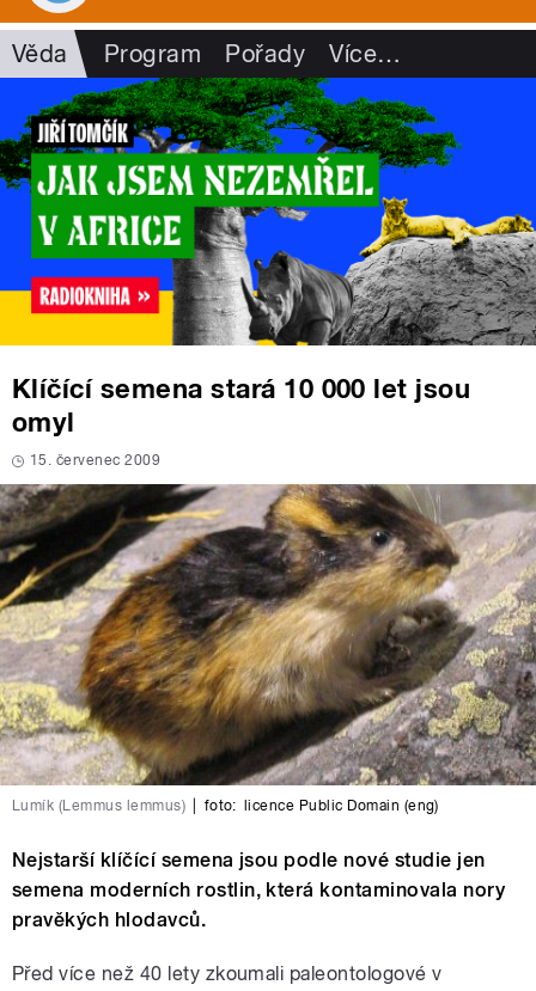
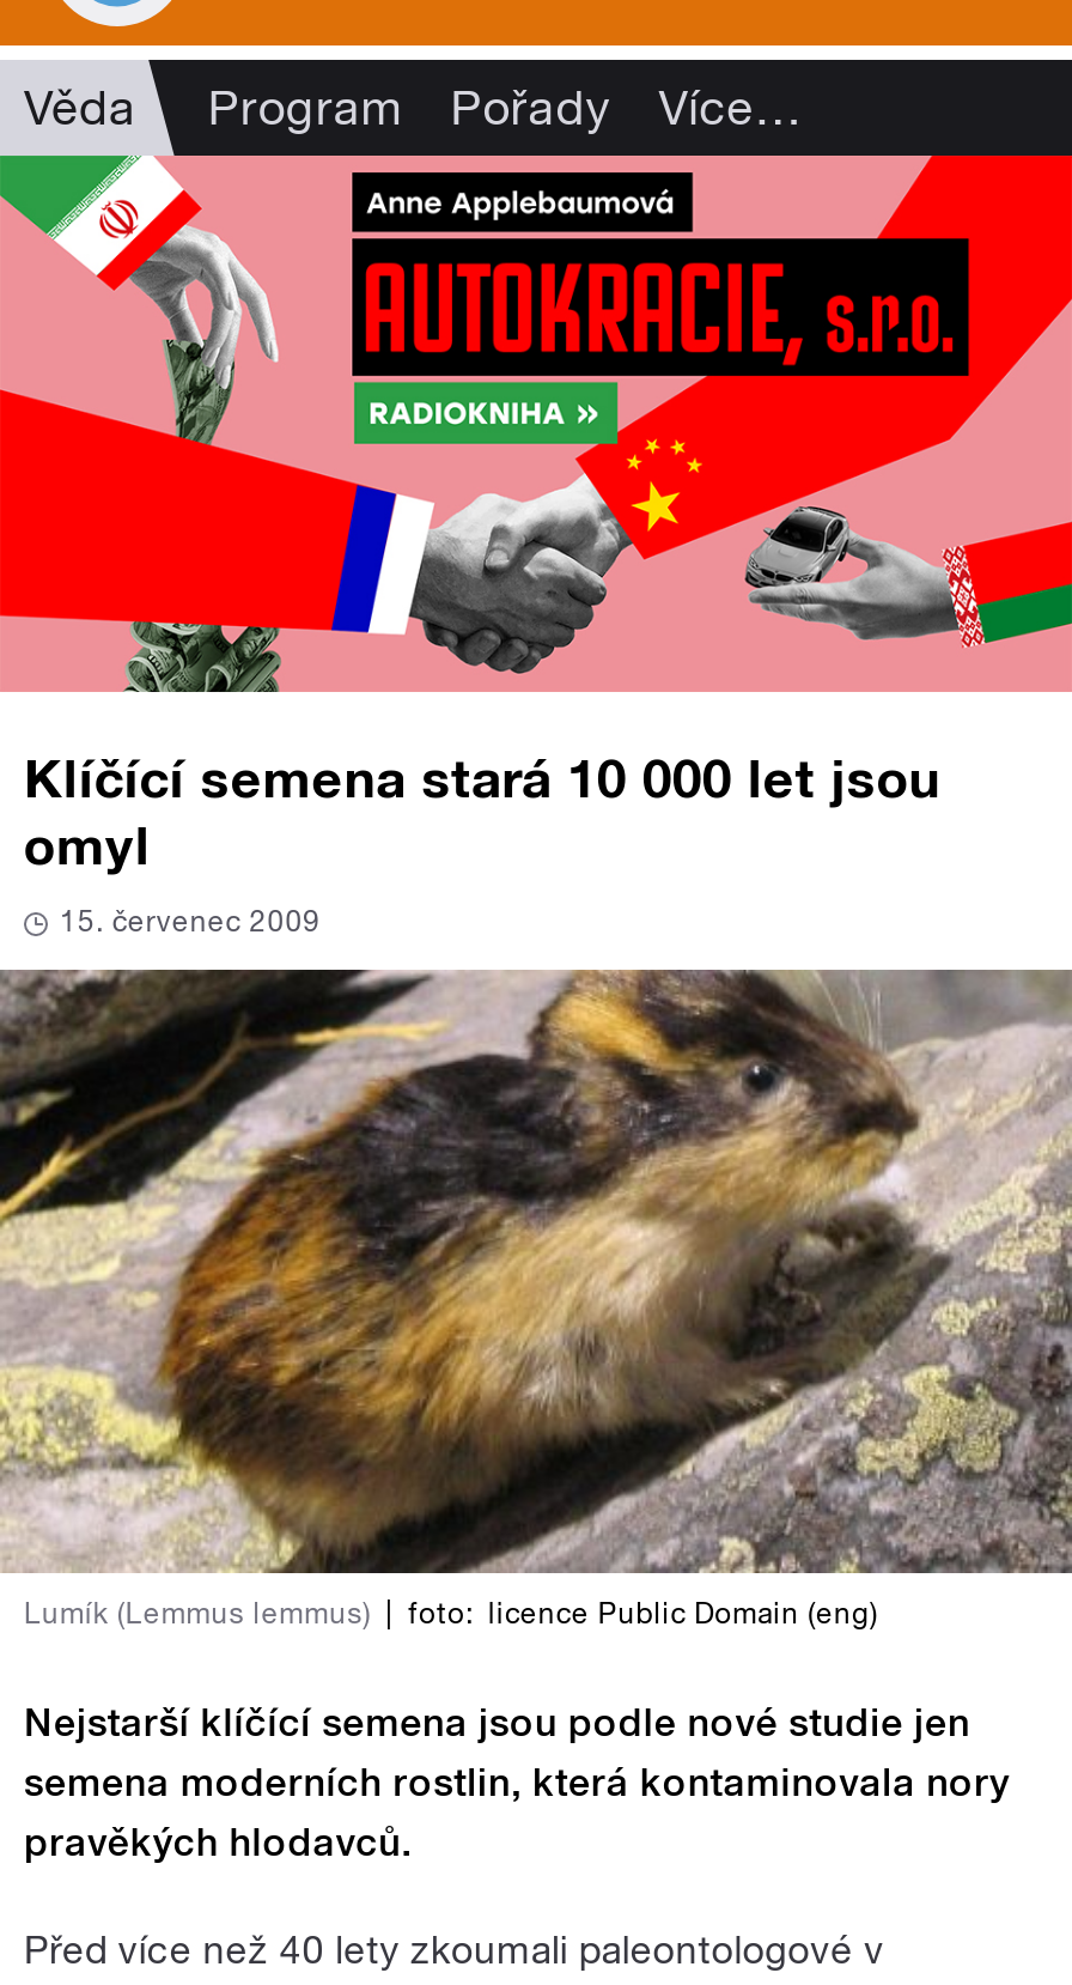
[4,77,532,347] [image] -> [7,153,1065,694] [image]

